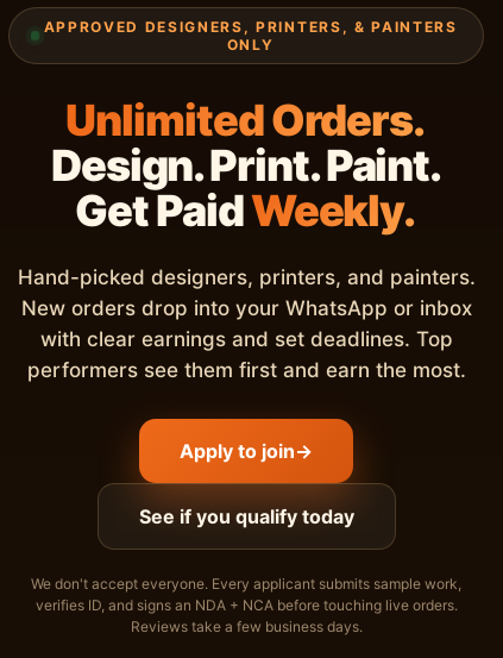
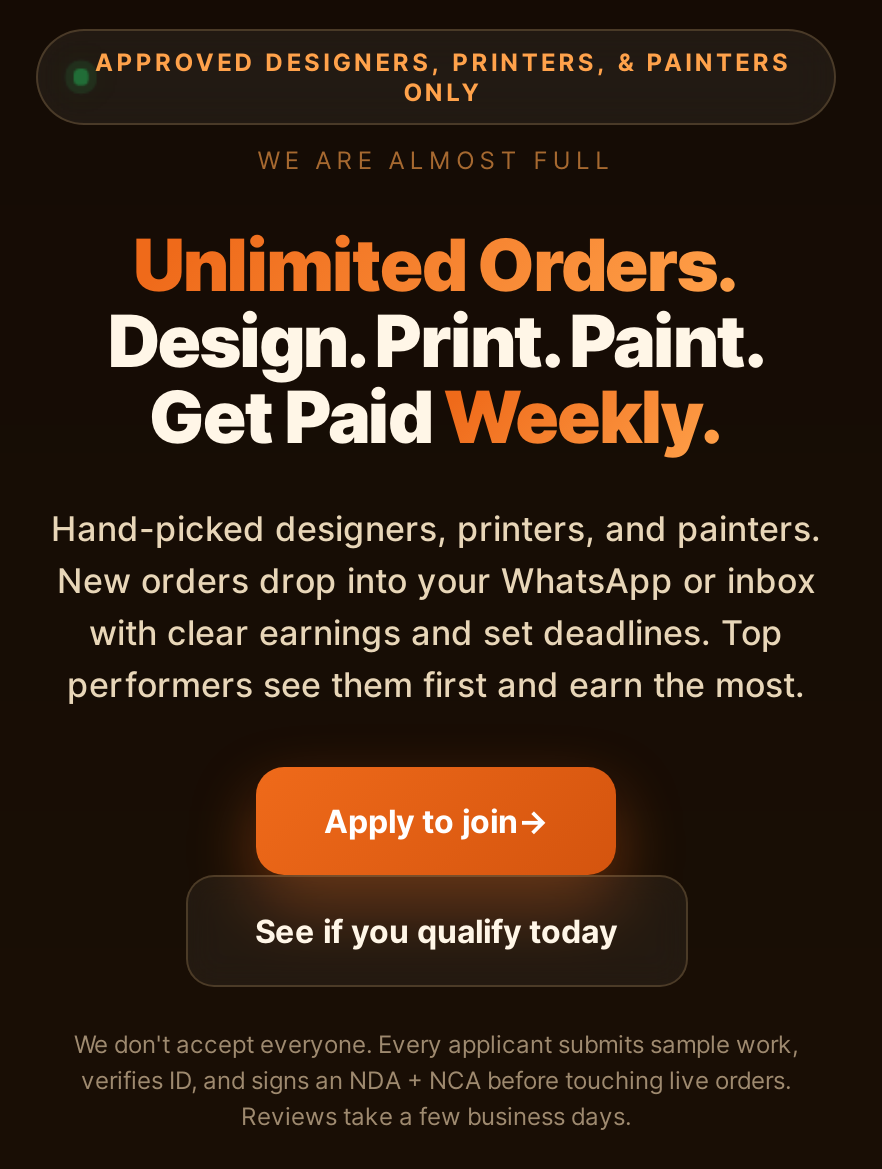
none -> [257,146,615,176] WE ARE ALMOST FULL

